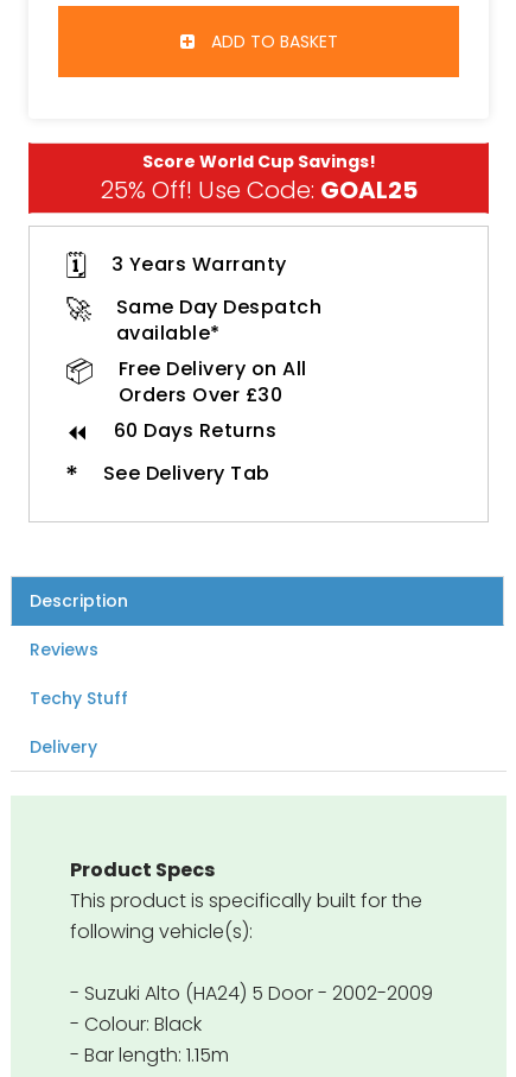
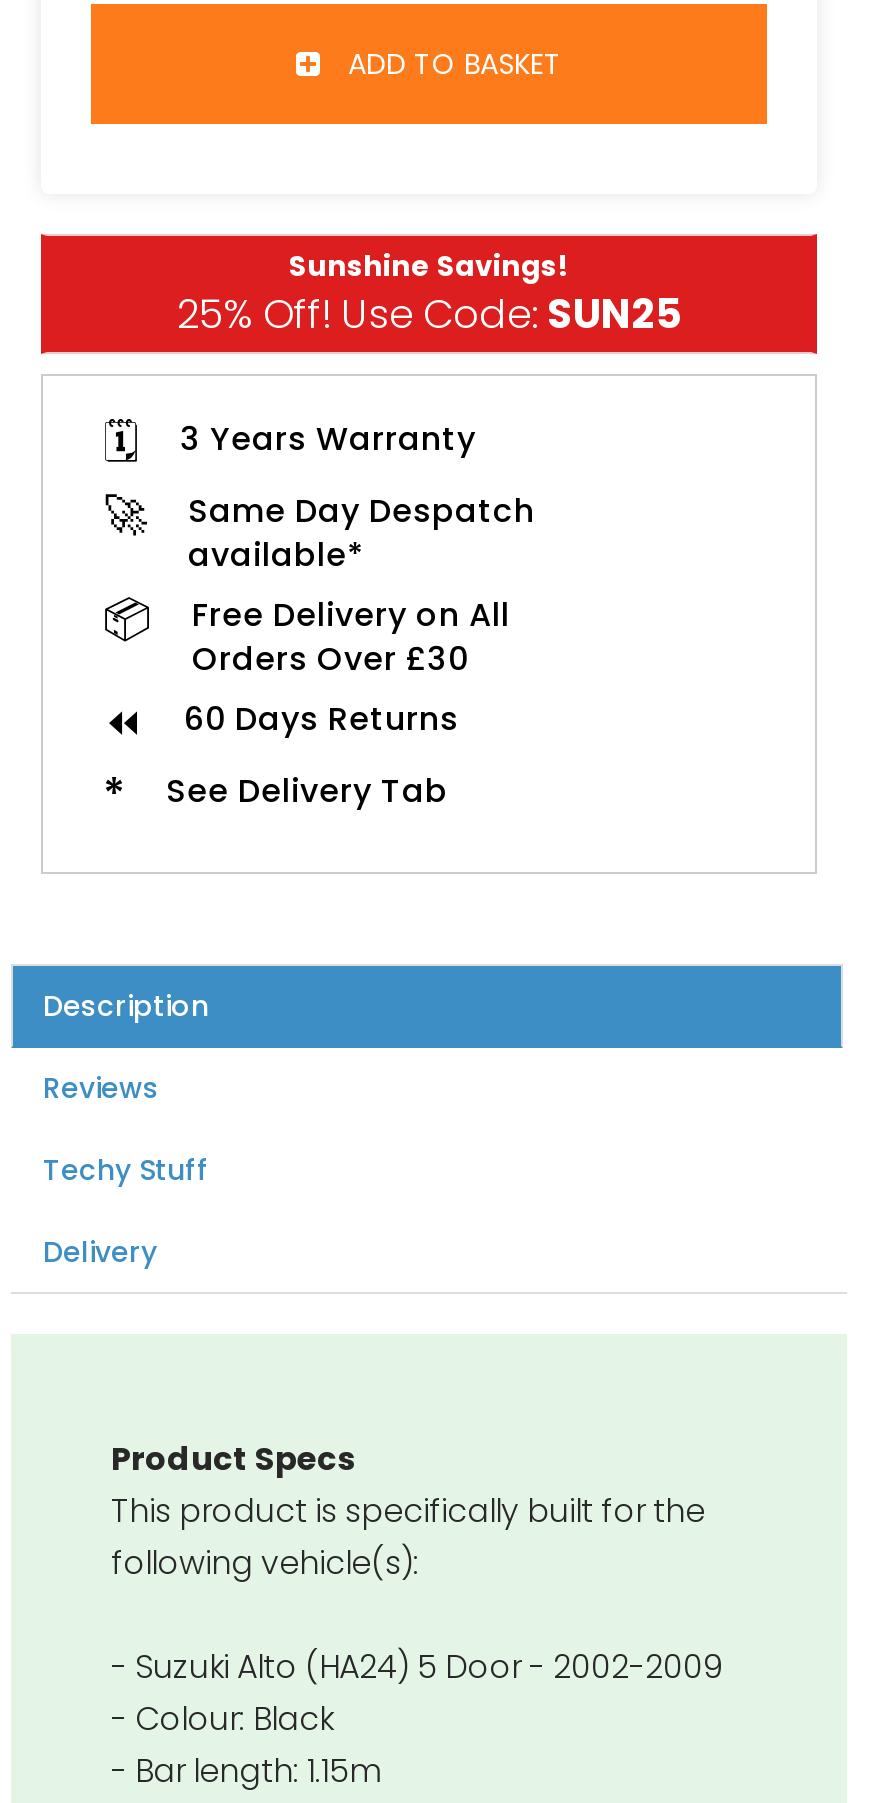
[100,149,417,206] Score World Cup Savings! | 25% Off! Use Code: GOAL25 -> [177,246,681,342] Sunshine Savings! | 25% Off! Use Code: SUN25

